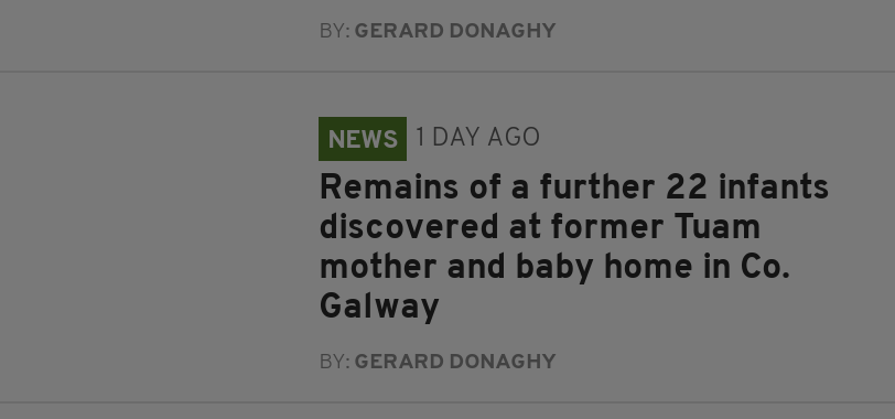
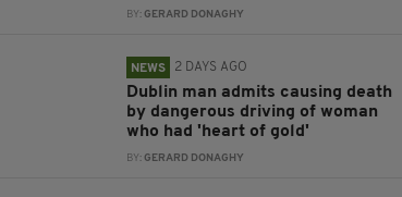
[328,125,541,153] NEWS 1 DAY AGO -> [131,61,247,75] NEWS 2 DAYS AGO
[319,171,830,325] Remains of a further 22 infants | discovered at former Tuam | mother and baby home in Co. | Galway -> [126,83,392,140] Dublin man admits causing death | by dangerous driving of woman | who had 'heart of gold'

